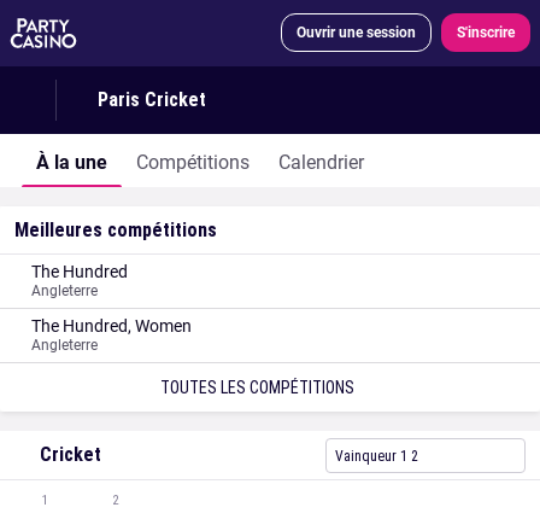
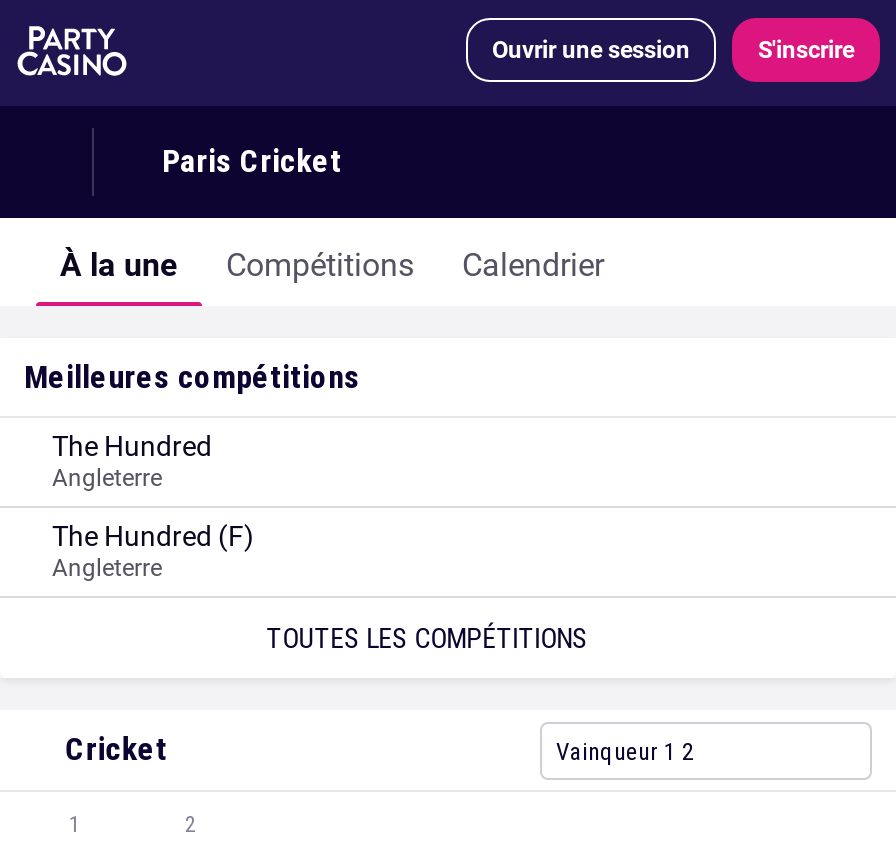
[31,316,192,336] The Hundred, Women -> [52,520,254,552] The Hundred (F)

